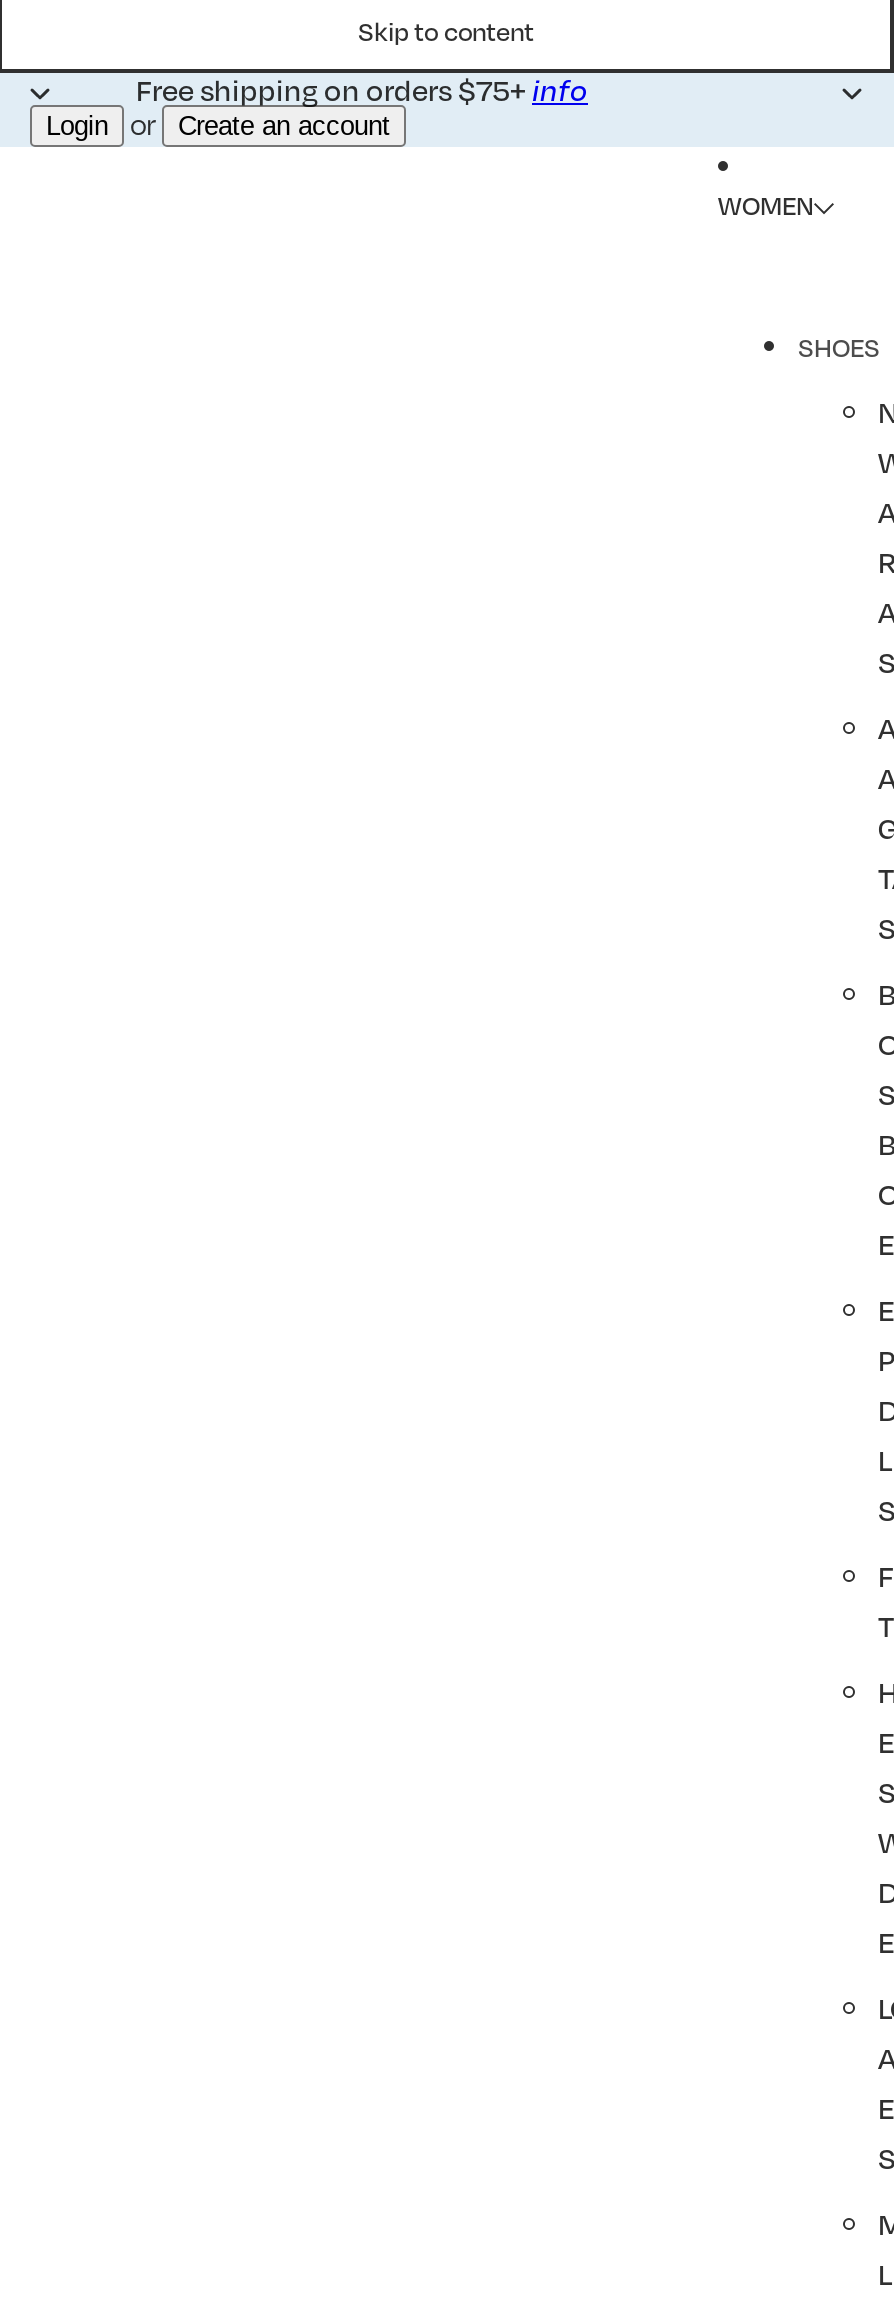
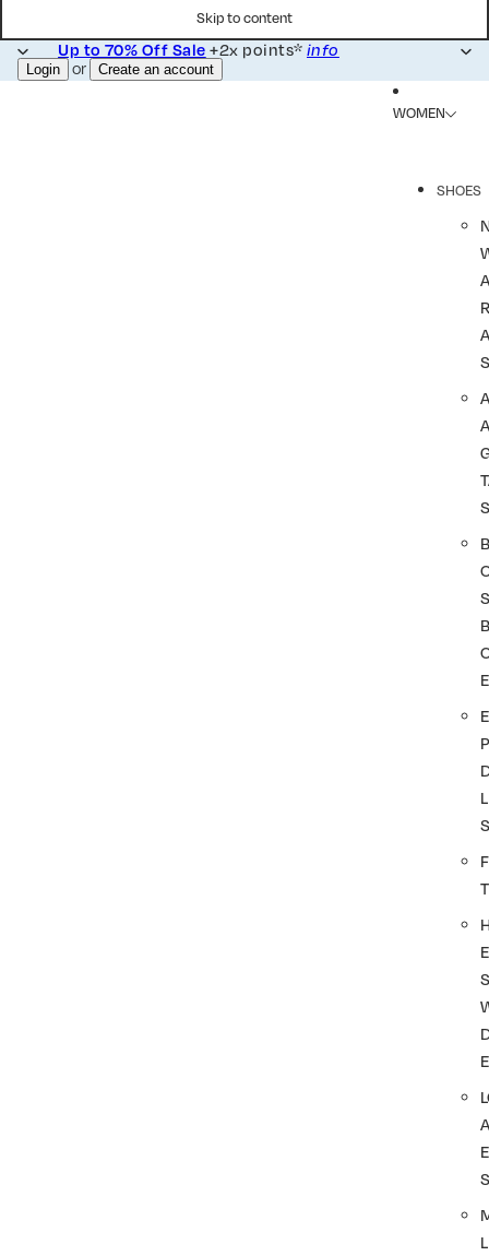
[136,71,588,107] Free shipping on orders $75+info -> [58,39,339,59] Up to 70% Off Sale+2x points*info

